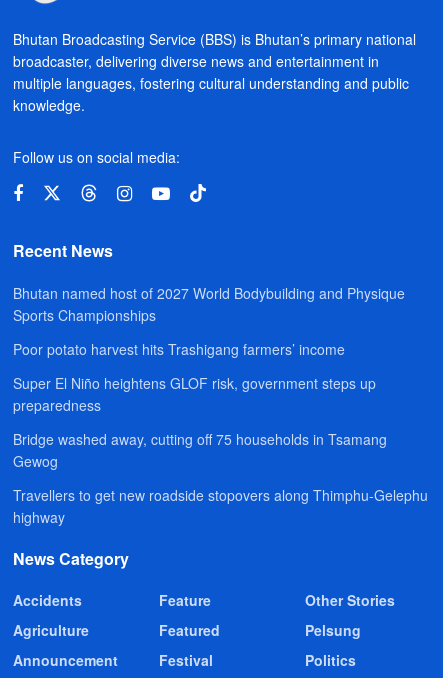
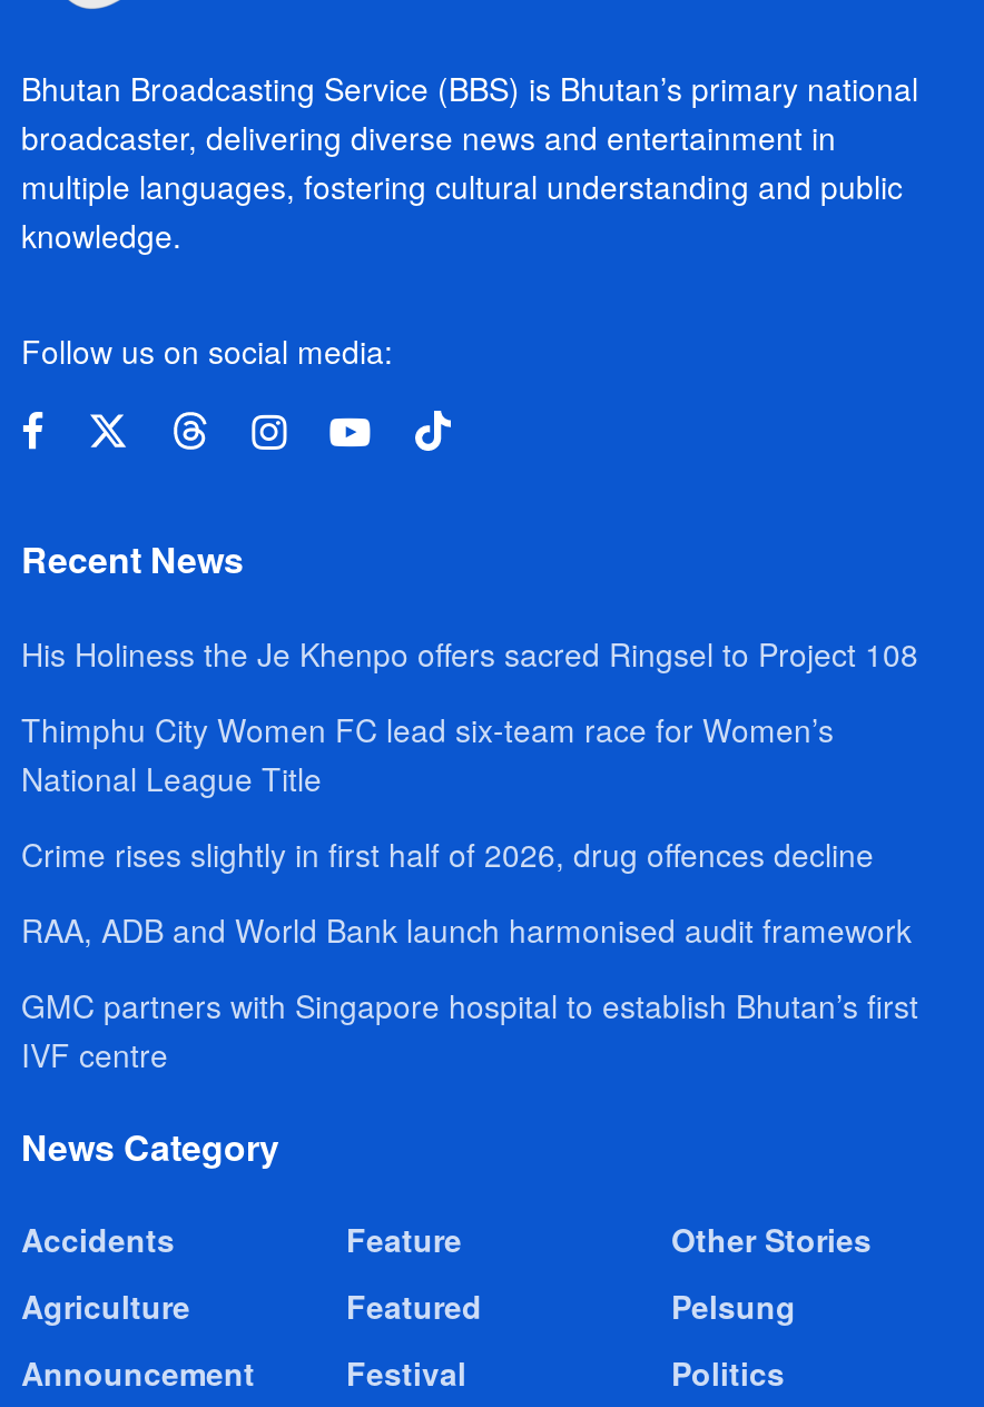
[13,283,405,325] Bhutan named host of 2027 World Bodybuilding and Physique | Sports Championships -> [21,630,918,675] His Holiness the Je Khenpo offers sacred Ringsel to Project 108
[13,339,345,359] Poor potato harvest hits Trashigang farmers’ income -> [21,706,834,800] Thimphu City Women FC lead six-team race for Women’s | National League Title
[13,373,376,415] Super El Niño heightens GLOF risk, government steps up | preparedness -> [21,831,874,875] Crime rises slightly in first half of 2026, drug offences decline
[13,429,387,471] Bridge washed away, cutting off 75 households in Tsamang | Gewog -> [21,907,912,951] RAA, ADB and World Bank launch harmonised audit framework
[13,485,428,527] Travellers to get new roadside stopovers along Thimphu-Gelephu | highway -> [21,982,918,1076] GMC partners with Singapore hospital to establish Bhutan’s first | IVF centre

